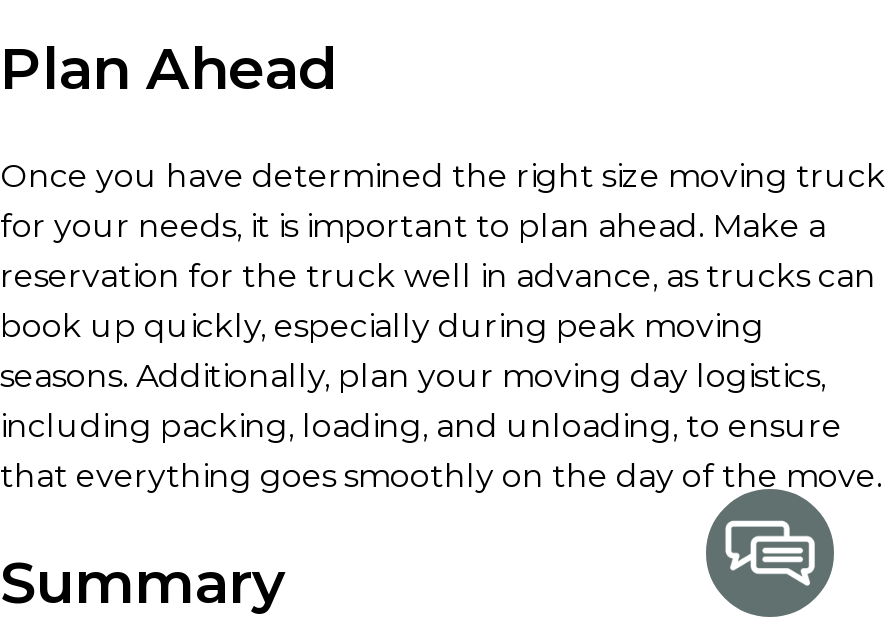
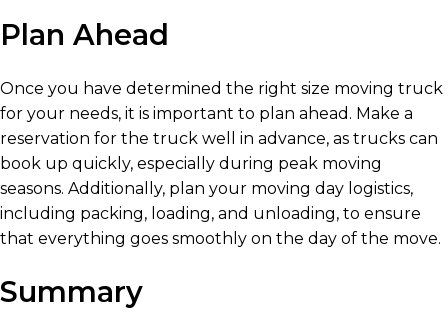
[704,499,836,619] [image] -> none

